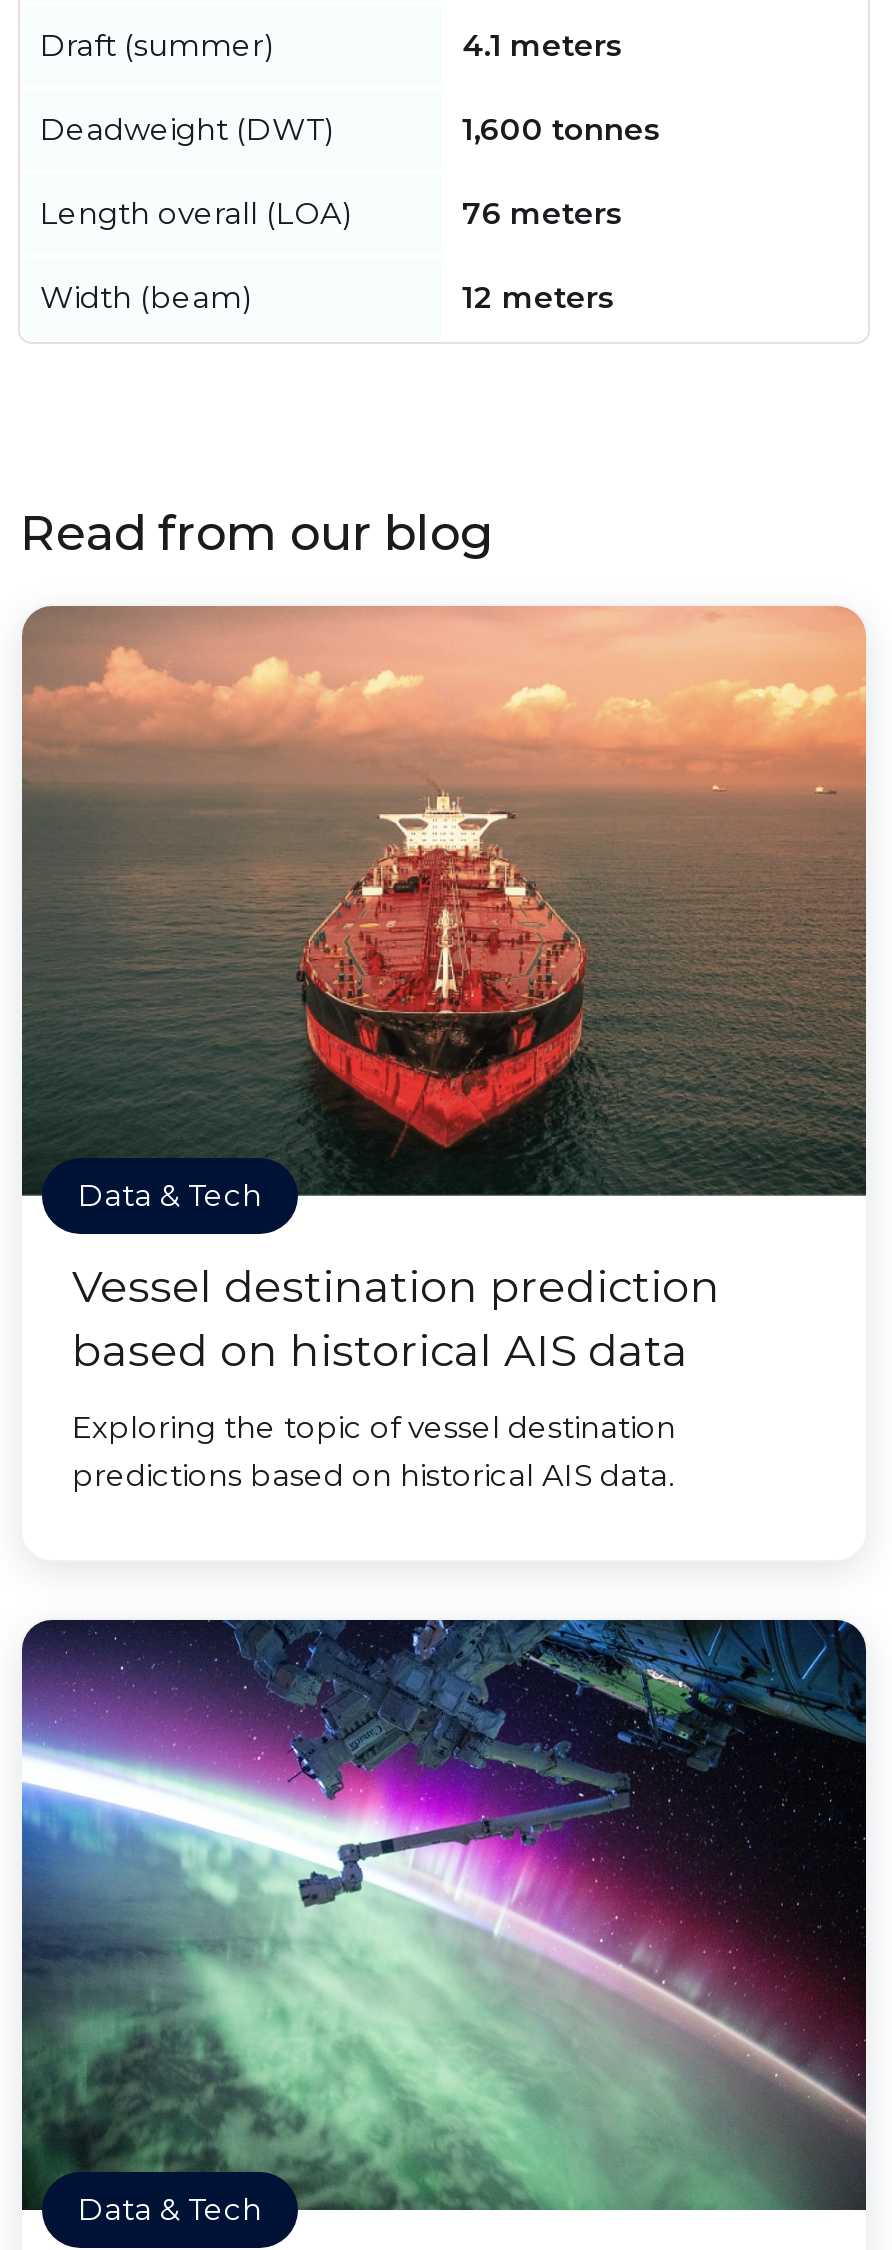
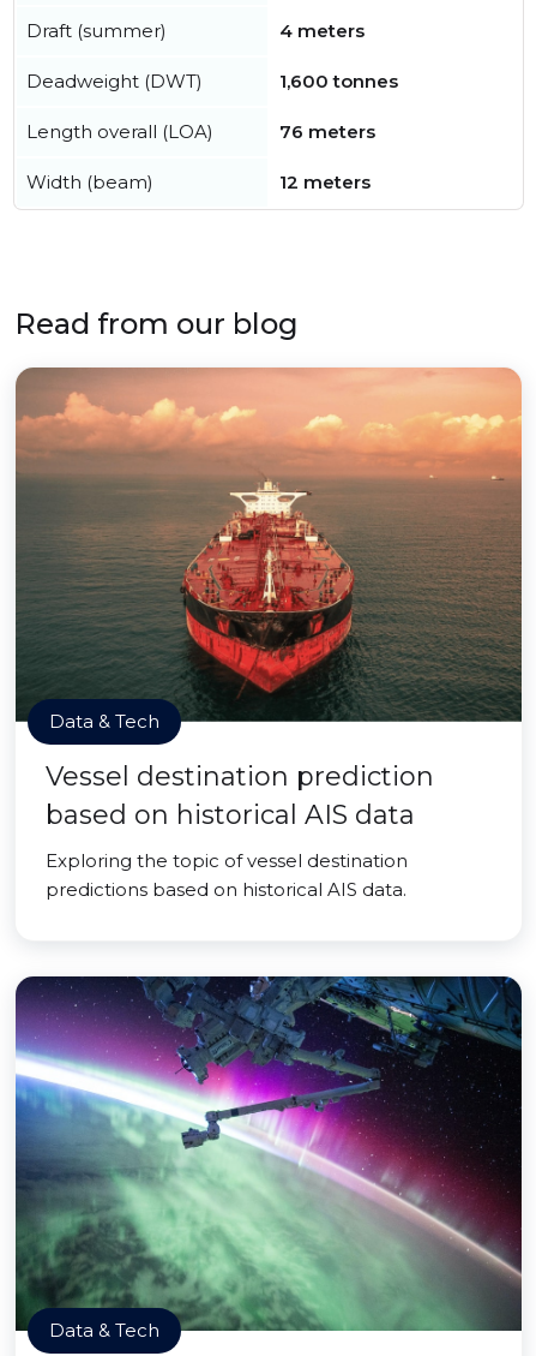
[462,27,622,65] 4.1 meters -> [279,19,365,42] 4 meters

